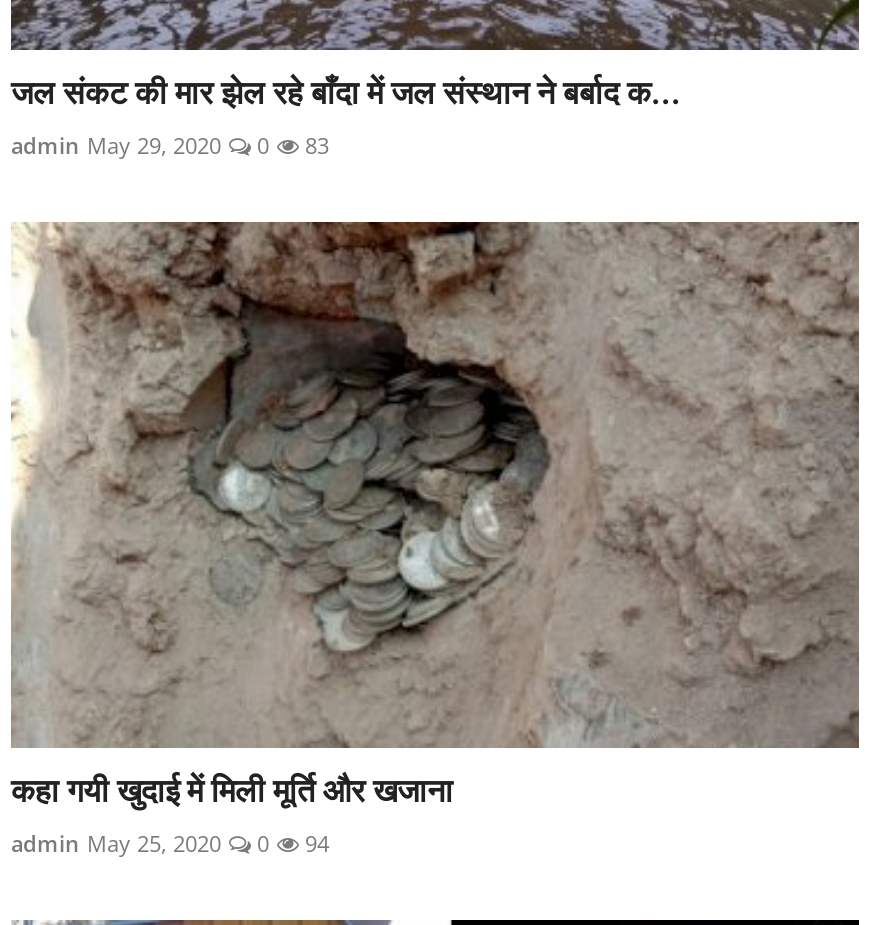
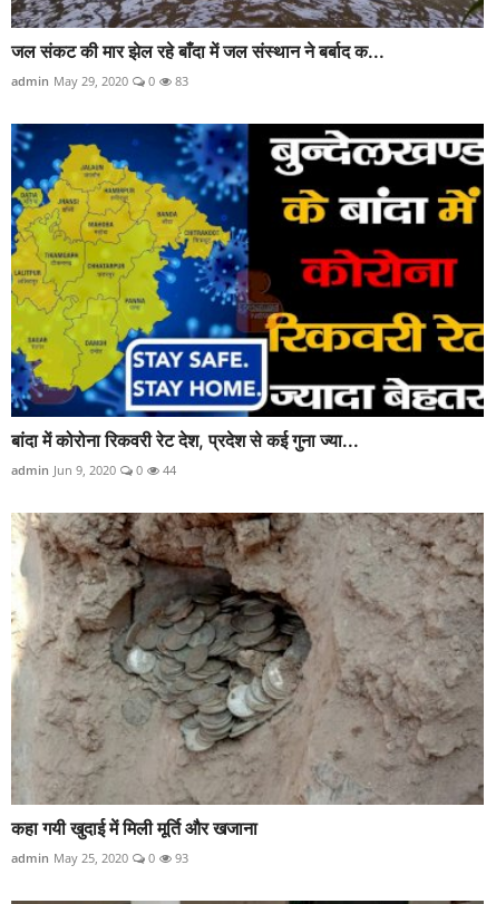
none -> [10,123,485,478] [image] | बांदा में कोरोना रिकवरी रेट देश, प्रदेश से कई गुना ज्या... | admin Jun 9, 2020 | 0 | 44
[11,828,329,858] admin May 25, 2020 0 94 -> [11,850,188,866] admin May 25, 2020 0 93

